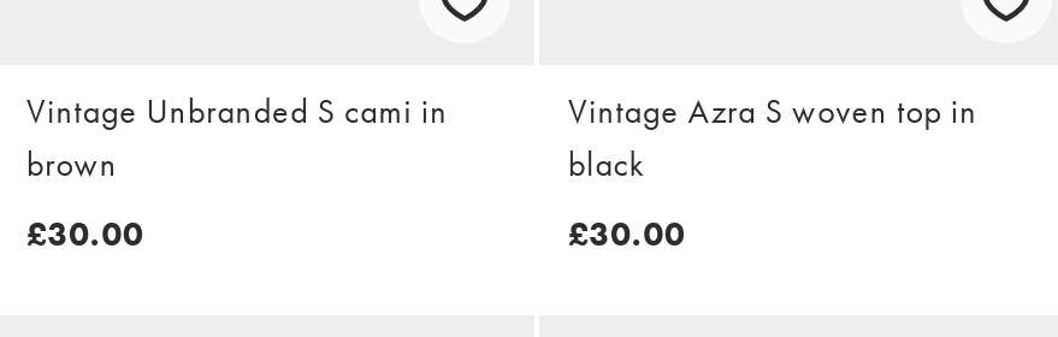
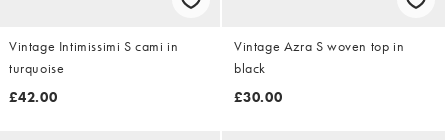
[26,90,448,186] Vintage Unbranded S cami in | brown -> [9,37,178,77] Vintage Intimissimi S cami in | turquoise
[26,212,144,256] £30.00 -> [9,88,58,106] £42.00

